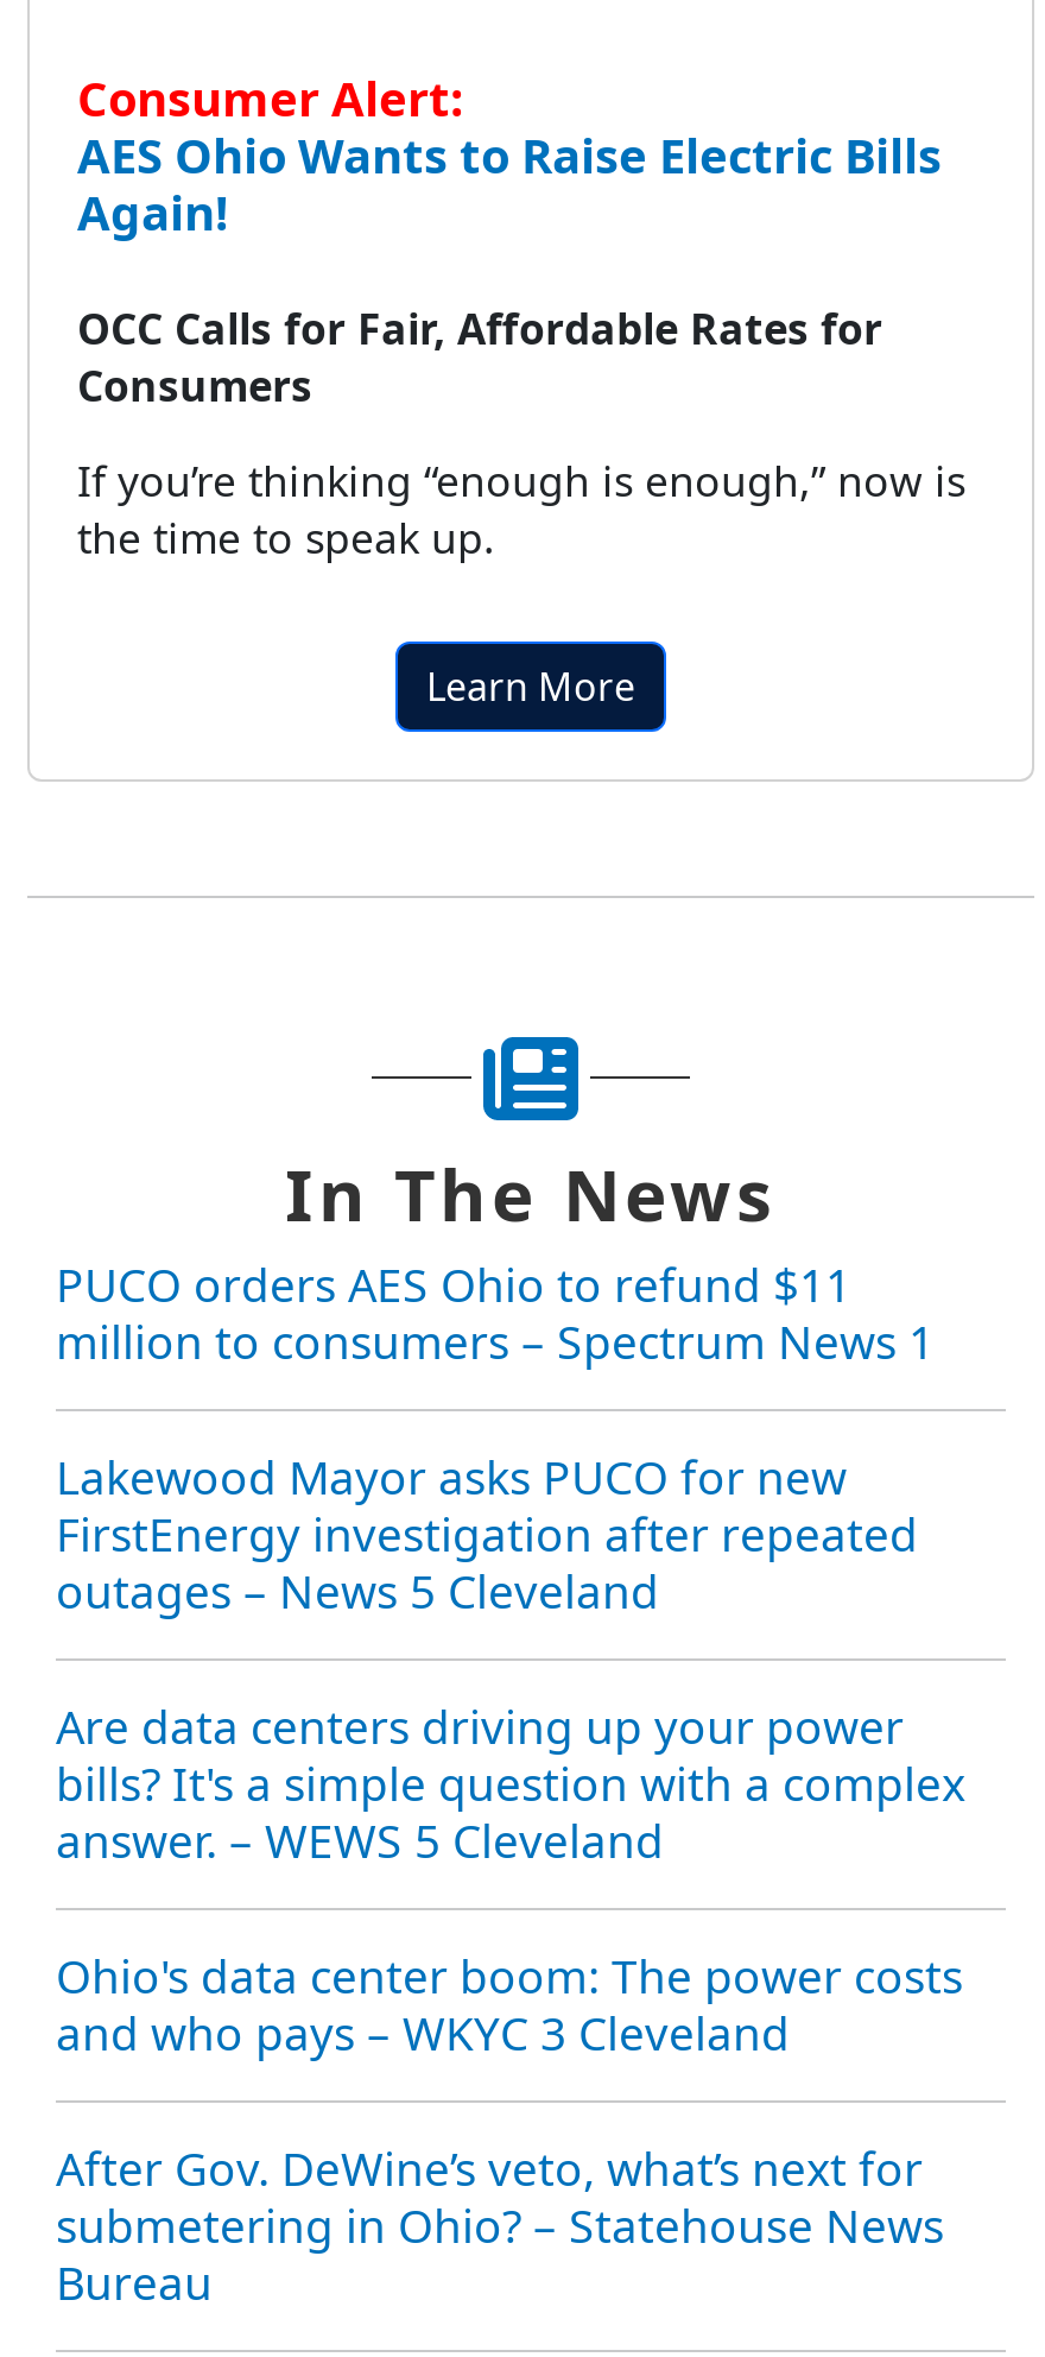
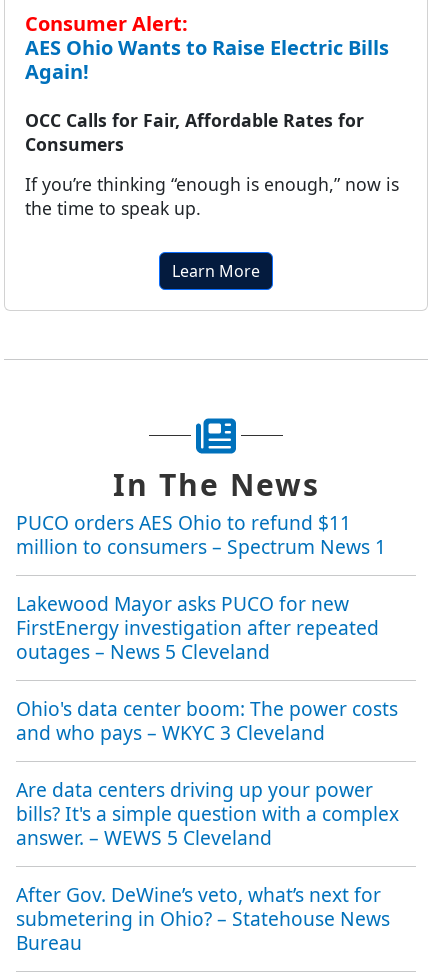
moved [56,1695,965,1873] -> [16,776,399,851]: Are data centers driving up your power | bills? It's a simple question with a complex | answer. – WEWS 5 Cleveland
moved [56,1944,963,2065] -> [16,695,398,746]: Ohio's data center boom: The power costs | and who pays – WKYC 3 Cleveland

